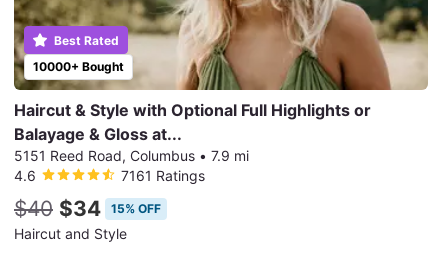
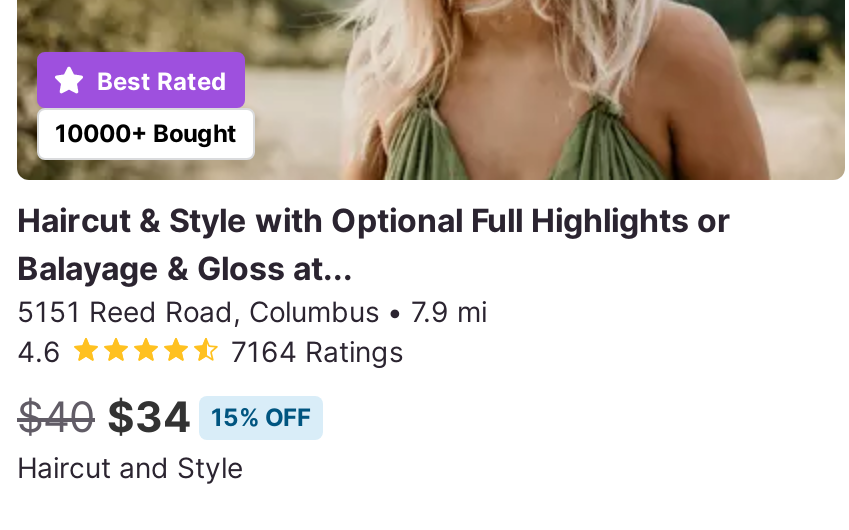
[121,167,205,184] 7161 Ratings -> [231,334,403,368] 7164 Ratings

